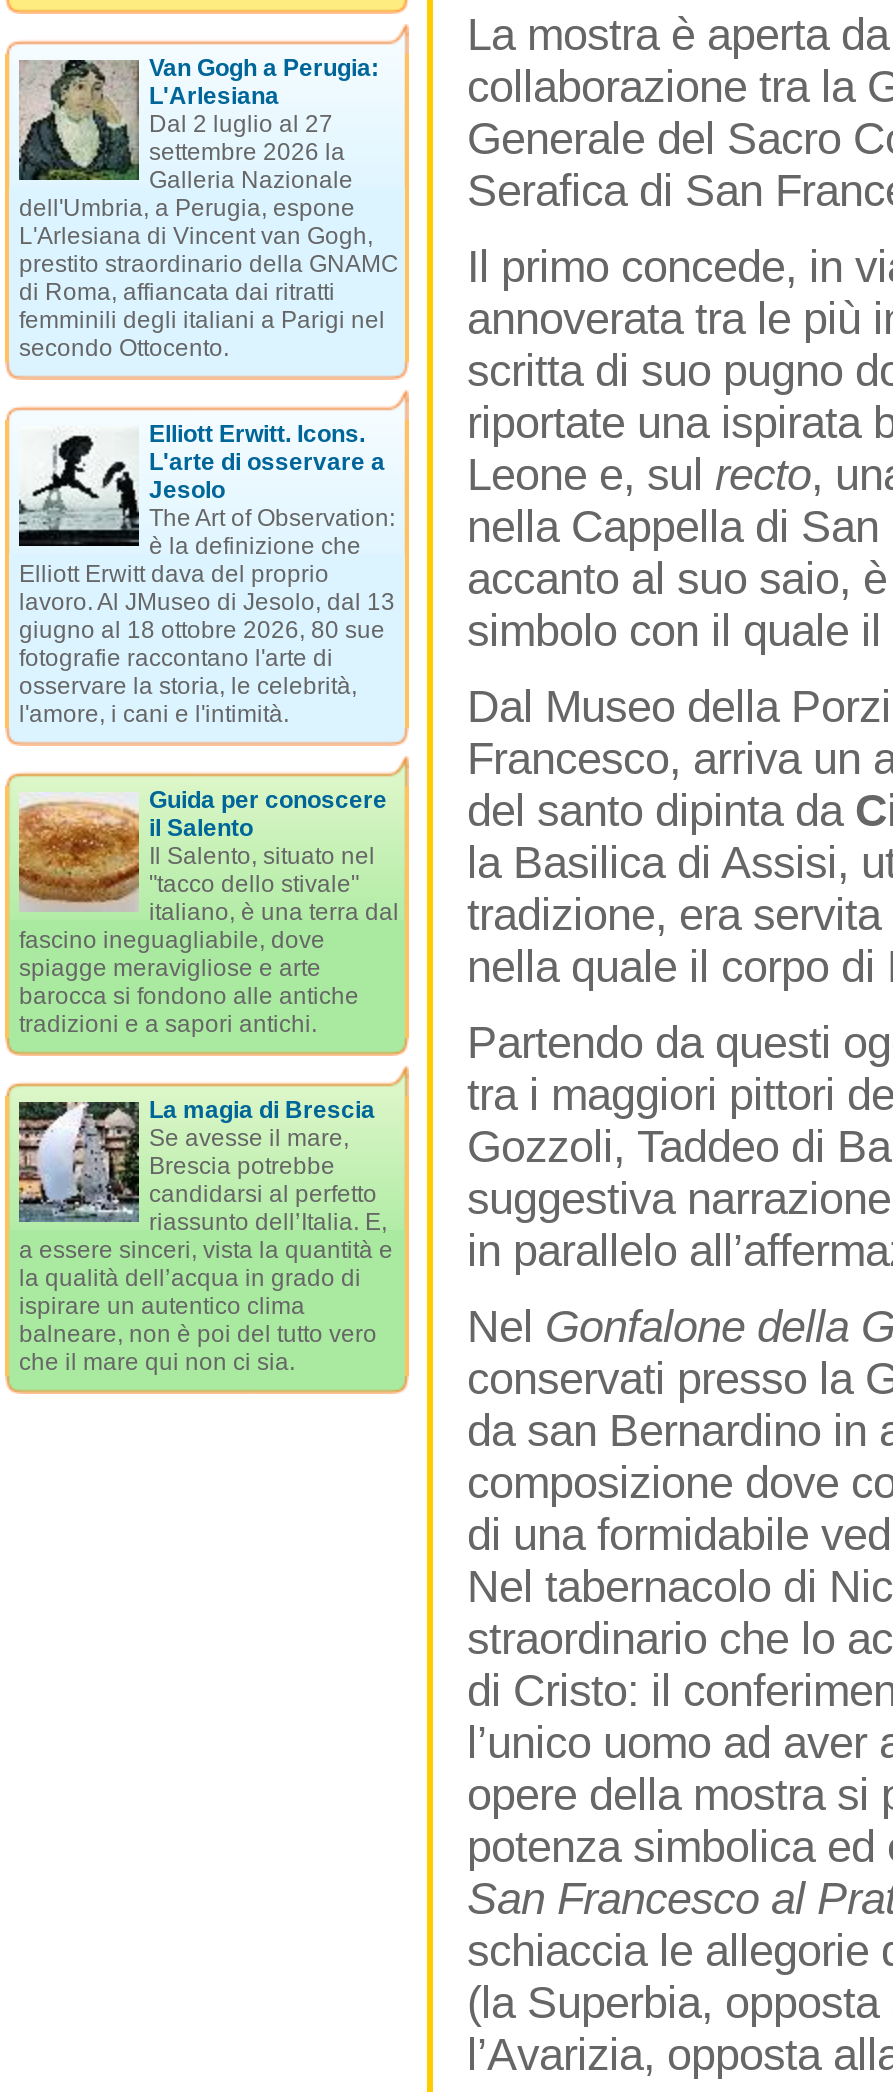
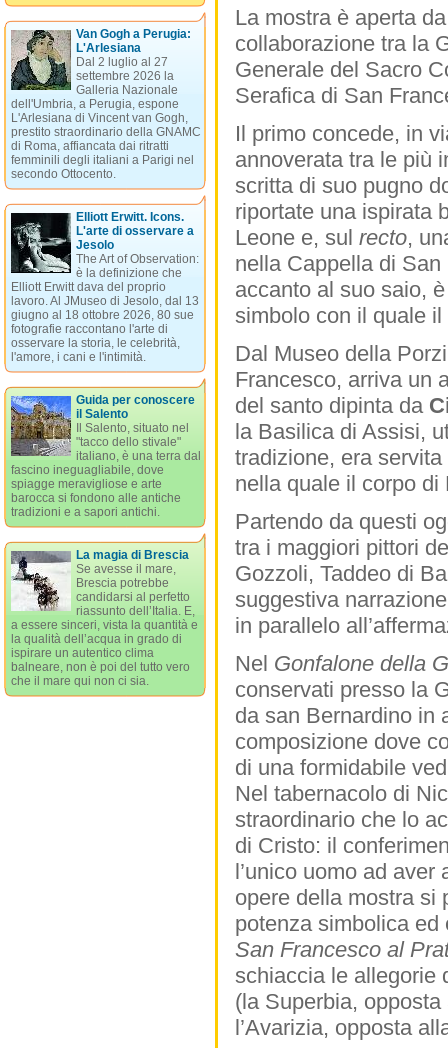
[19,426,141,546] [image] -> [10,212,72,273] [image]
[17,792,141,912] [image] -> [10,395,72,457] [image]
[17,1100,141,1224] [image] -> [10,550,72,612] [image]

